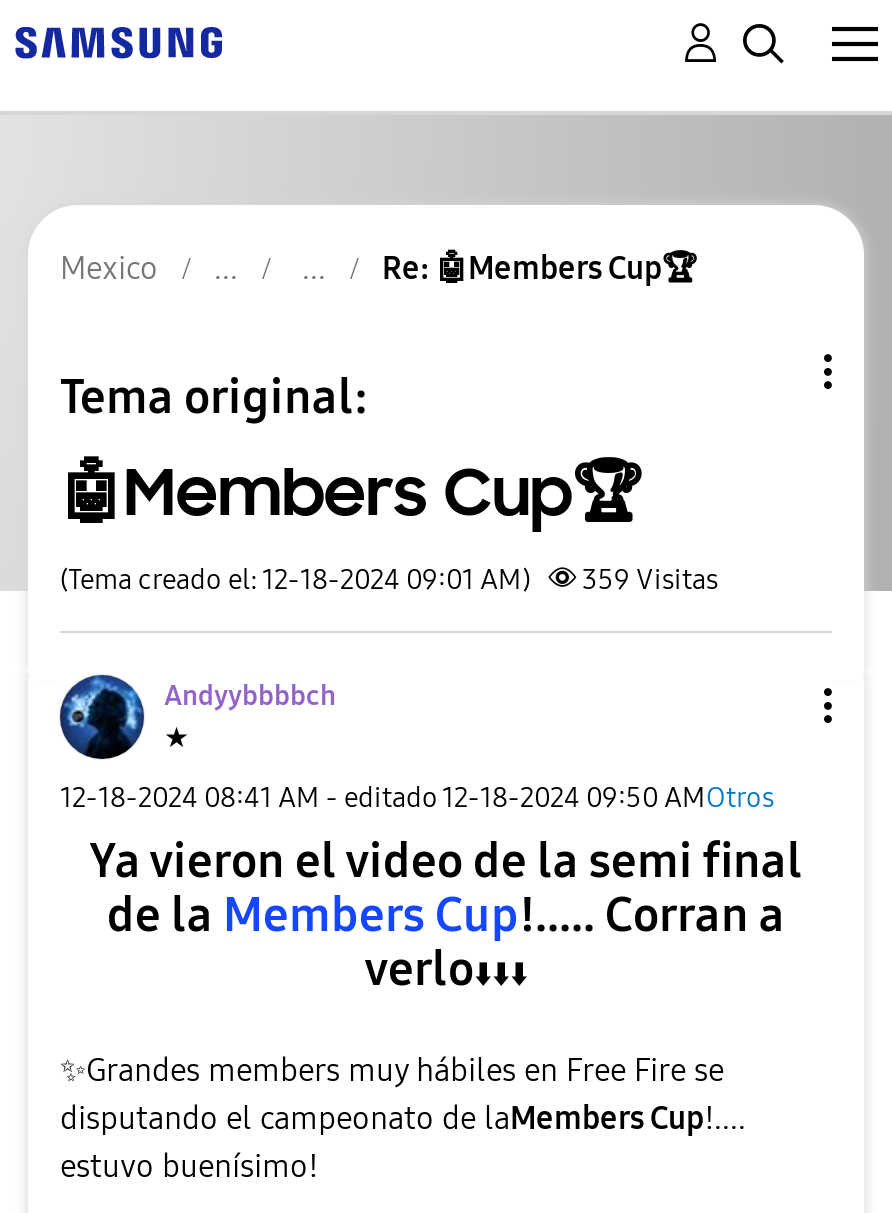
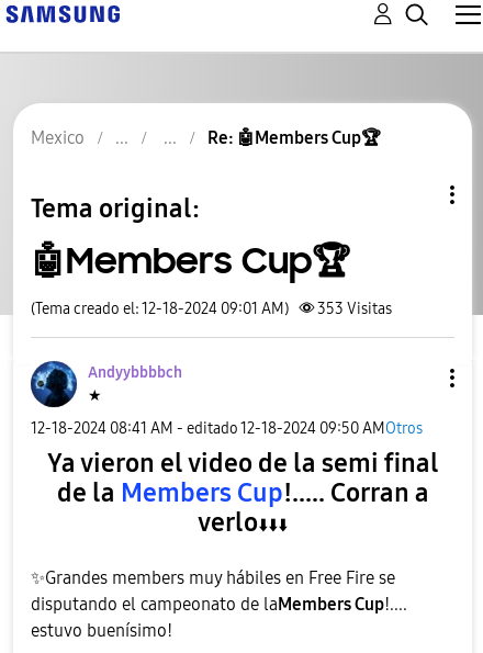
[60,563,718,597] (Tema creado el: 12-18-2024 09:01 AM) 359 Visitas -> [31,300,392,318] (Tema creado el: 12-18-2024 09:01 AM) 353 Visitas

